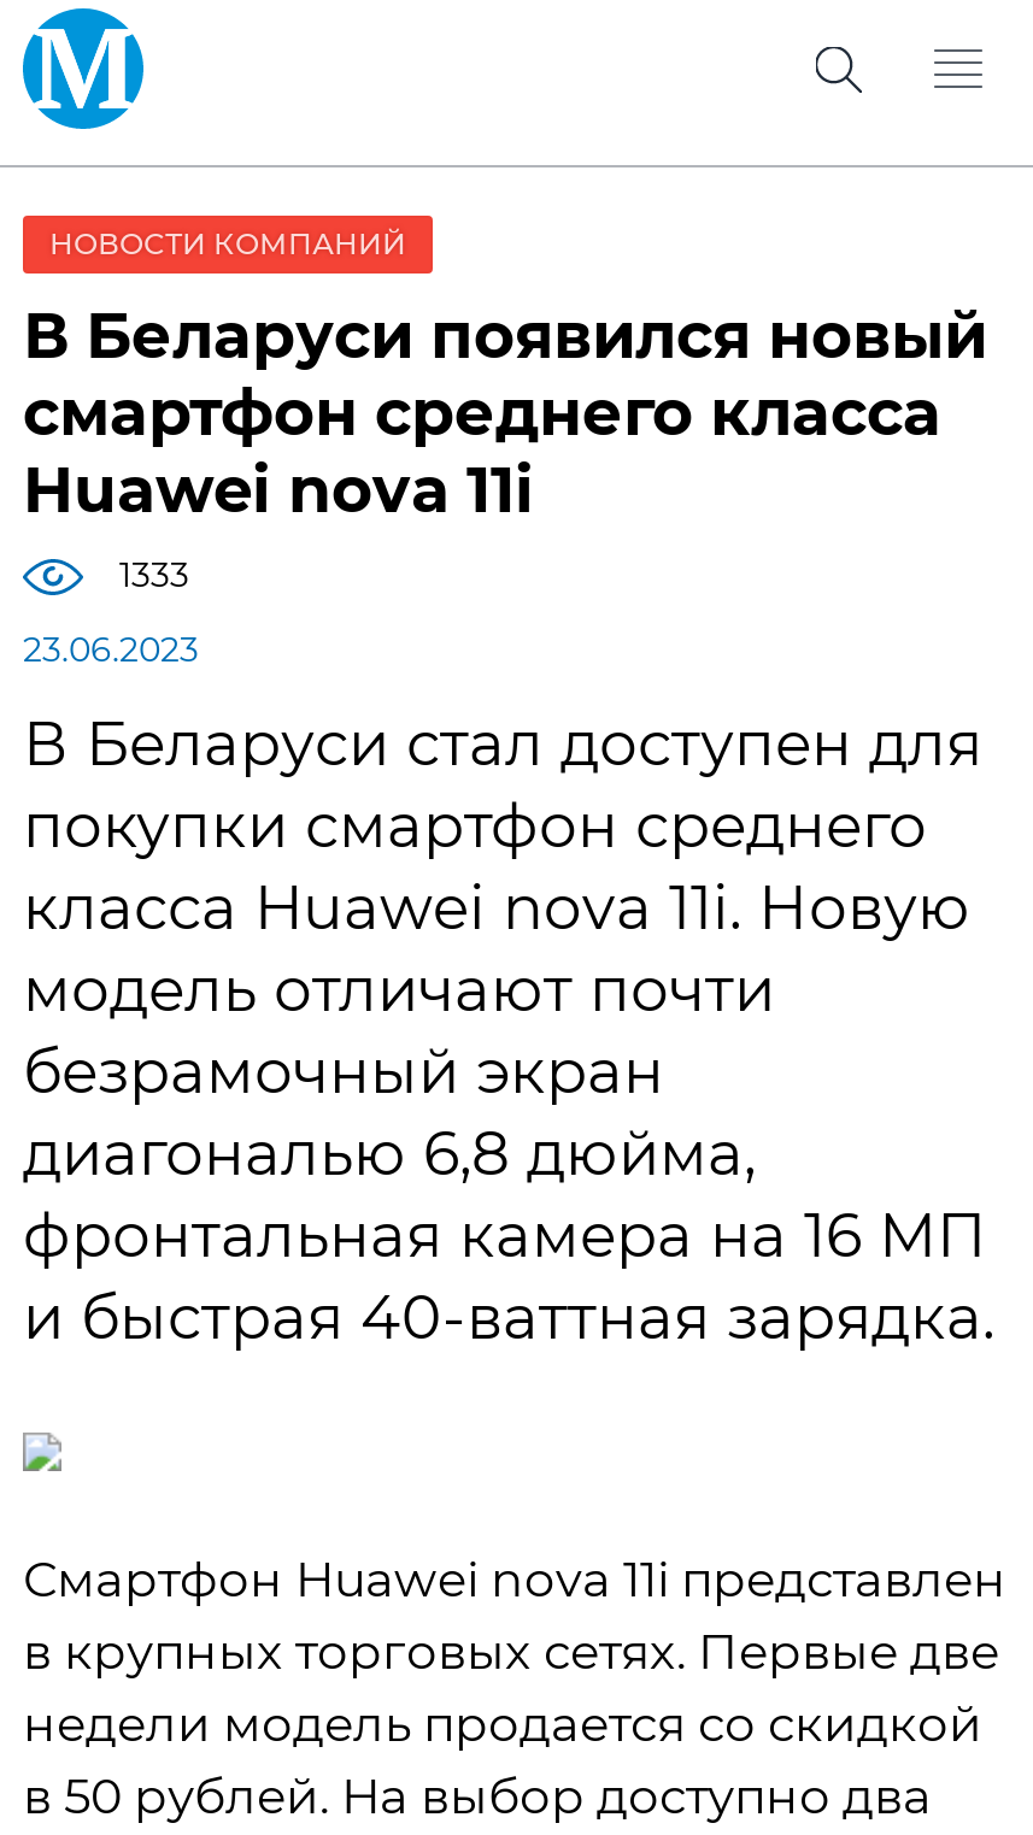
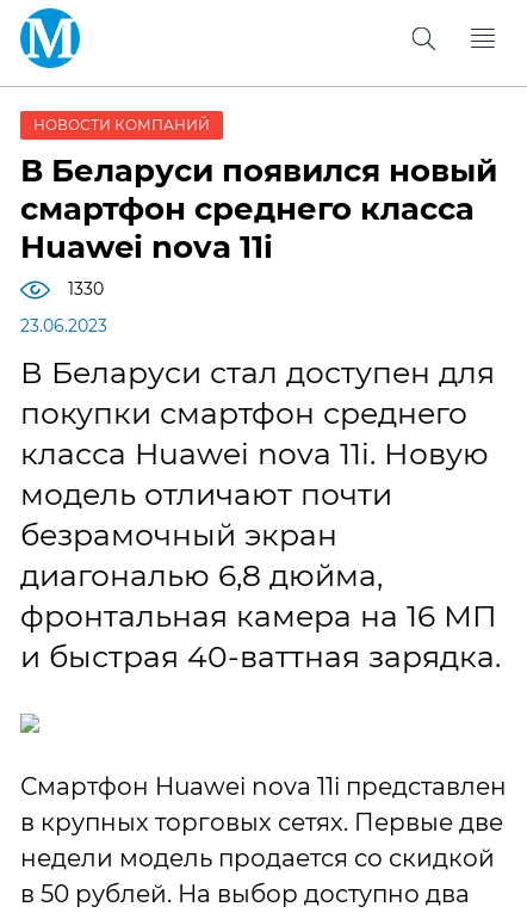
[119,553,189,596] 1333 -> [68,278,104,300] 1330

